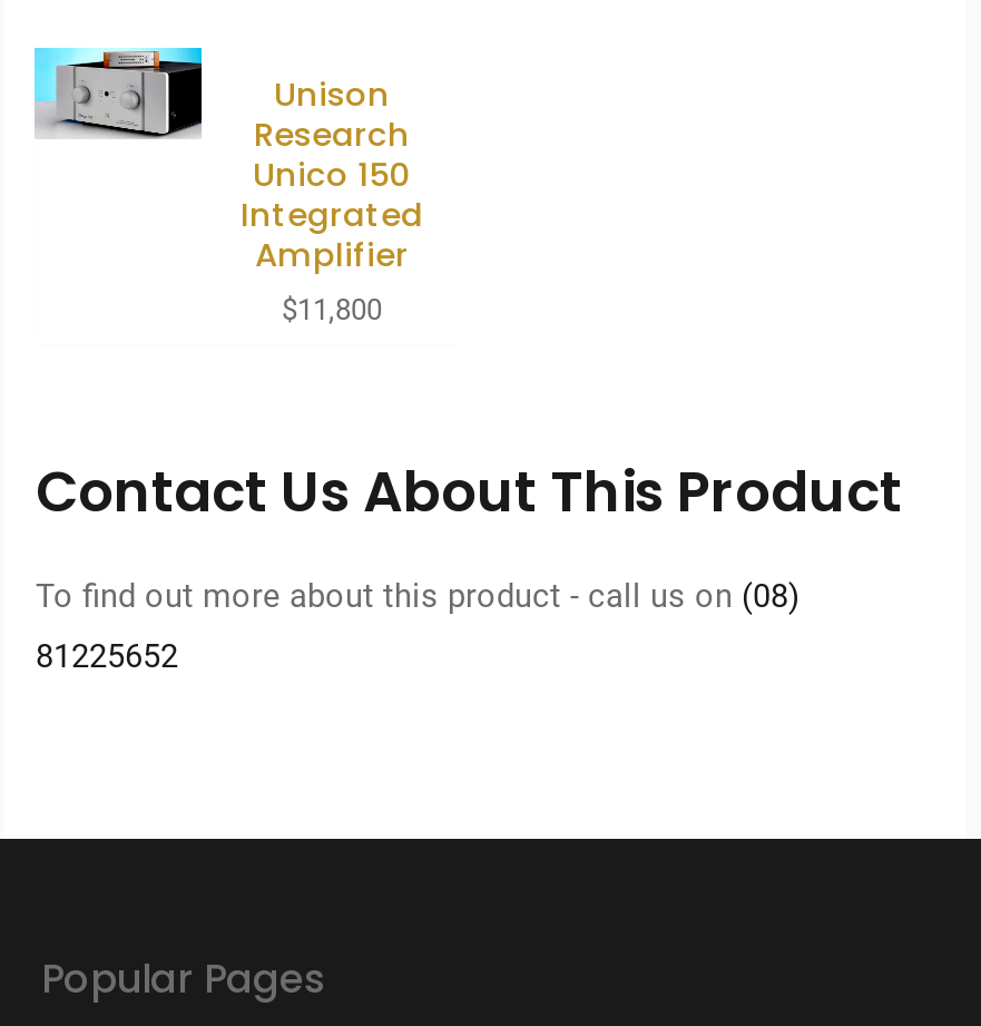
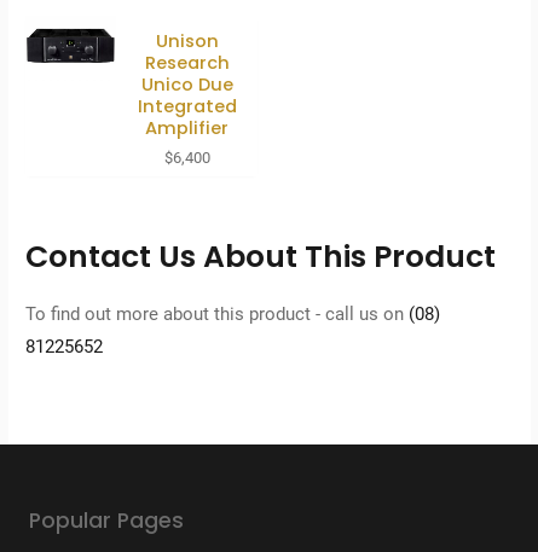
[32,45,411,197] [image] | Unico 150 -> [25,16,233,97] [image] | Unico Due
[282,293,382,326] $11,800 -> [164,149,210,167] $6,400

